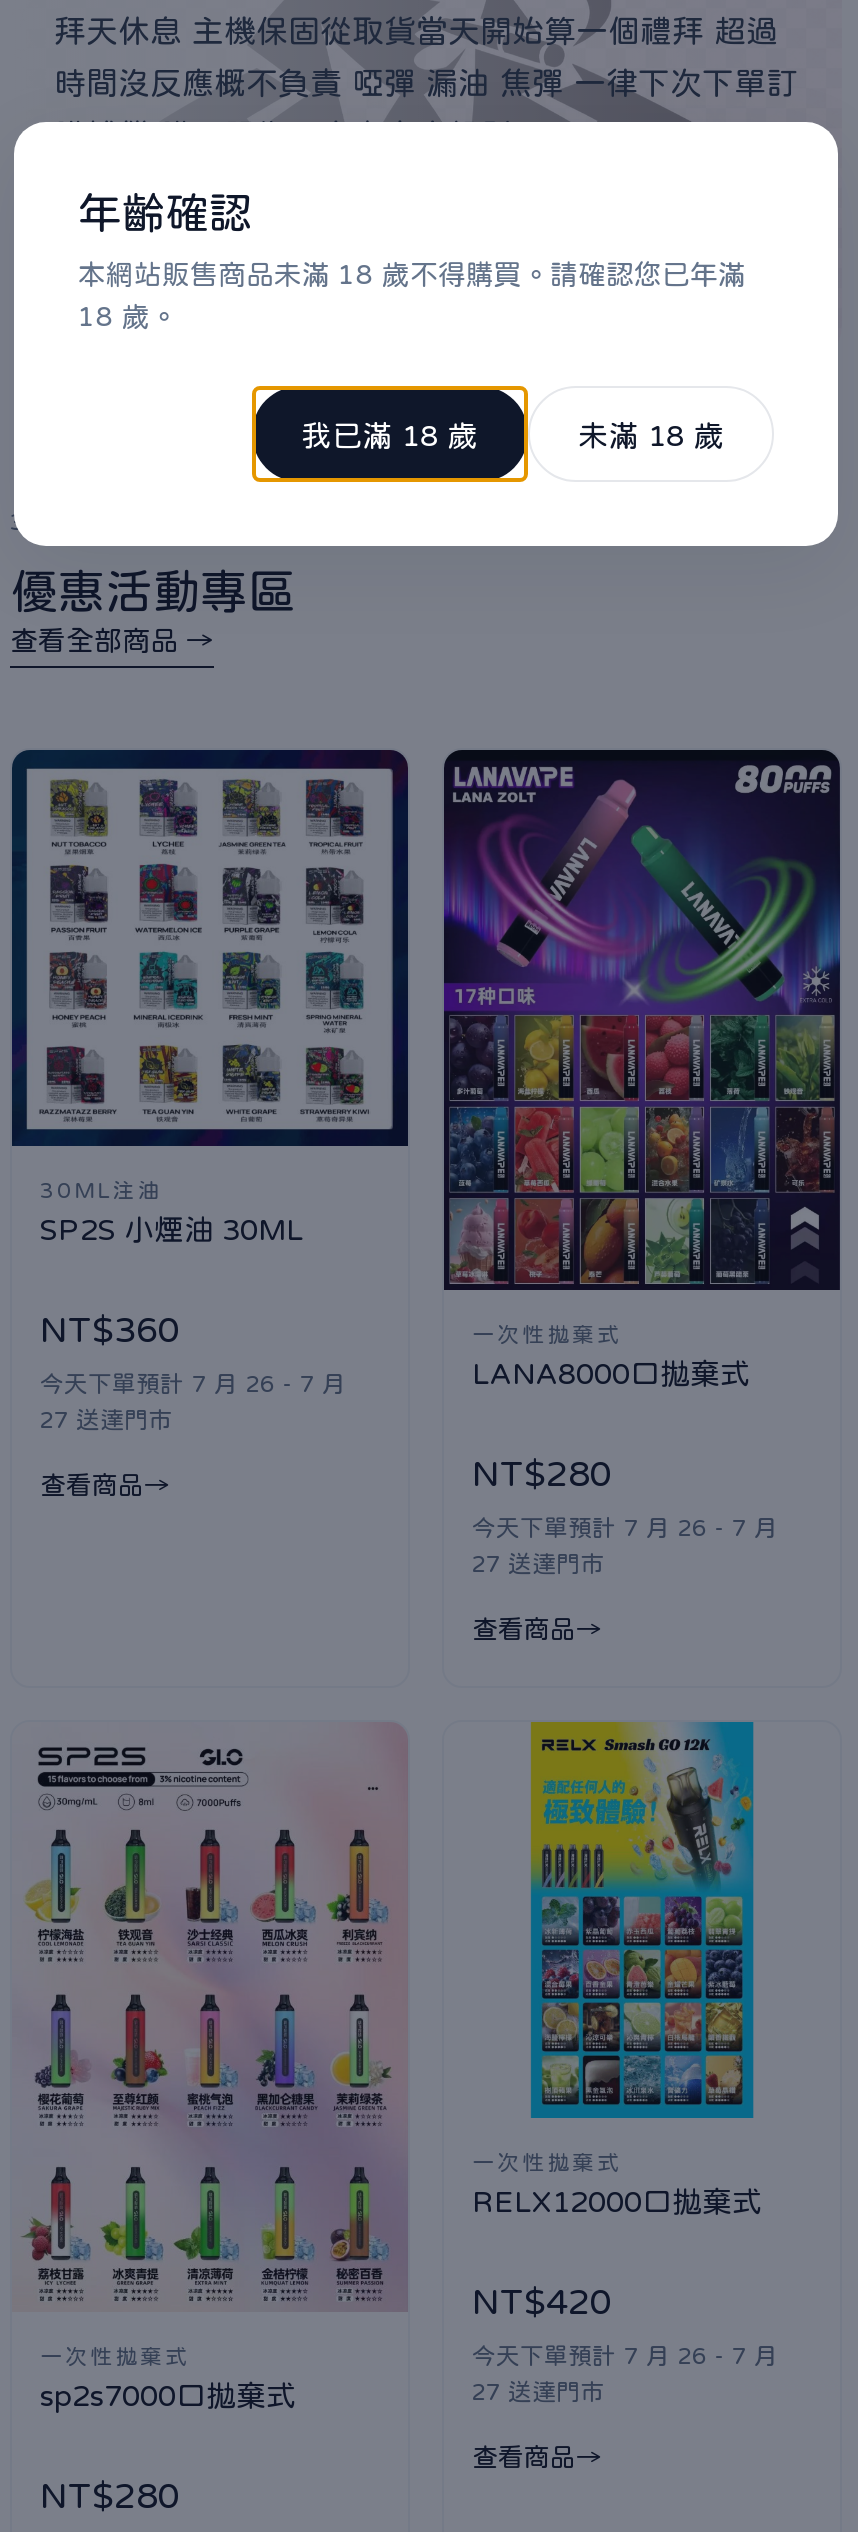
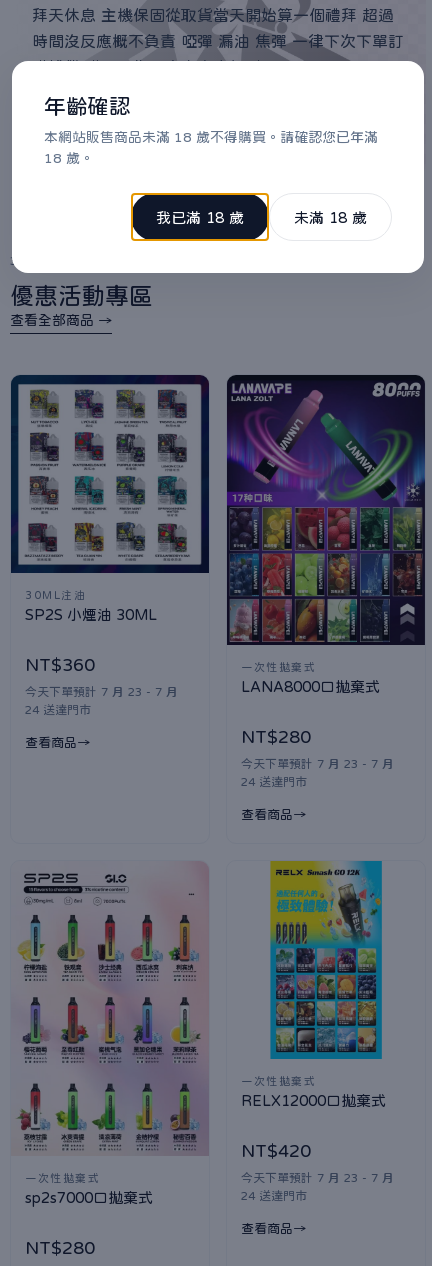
[40,1372,346,1396] 今天下單預計 7 月 26 - 7 月 -> [25,686,178,698] 今天下單預計 7 月 23 - 7 月
[40,1408,172,1432] 27 送達門市 -> [25,704,91,716] 24 送達門市
[472,1516,778,1540] 今天下單預計 7 月 26 - 7 月 -> [241,758,394,770] 今天下單預計 7 月 23 - 7 月
[472,1552,604,1576] 27 送達門市 -> [241,776,307,788] 24 送達門市
[472,2344,778,2368] 今天下單預計 7 月 26 - 7 月 -> [241,1172,394,1184] 今天下單預計 7 月 23 - 7 月
[472,2380,604,2404] 27 送達門市 -> [241,1190,307,1202] 24 送達門市

